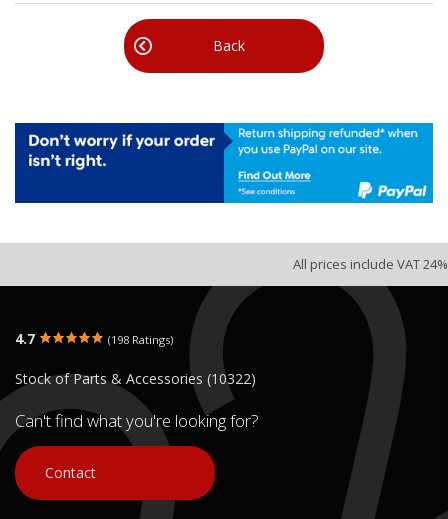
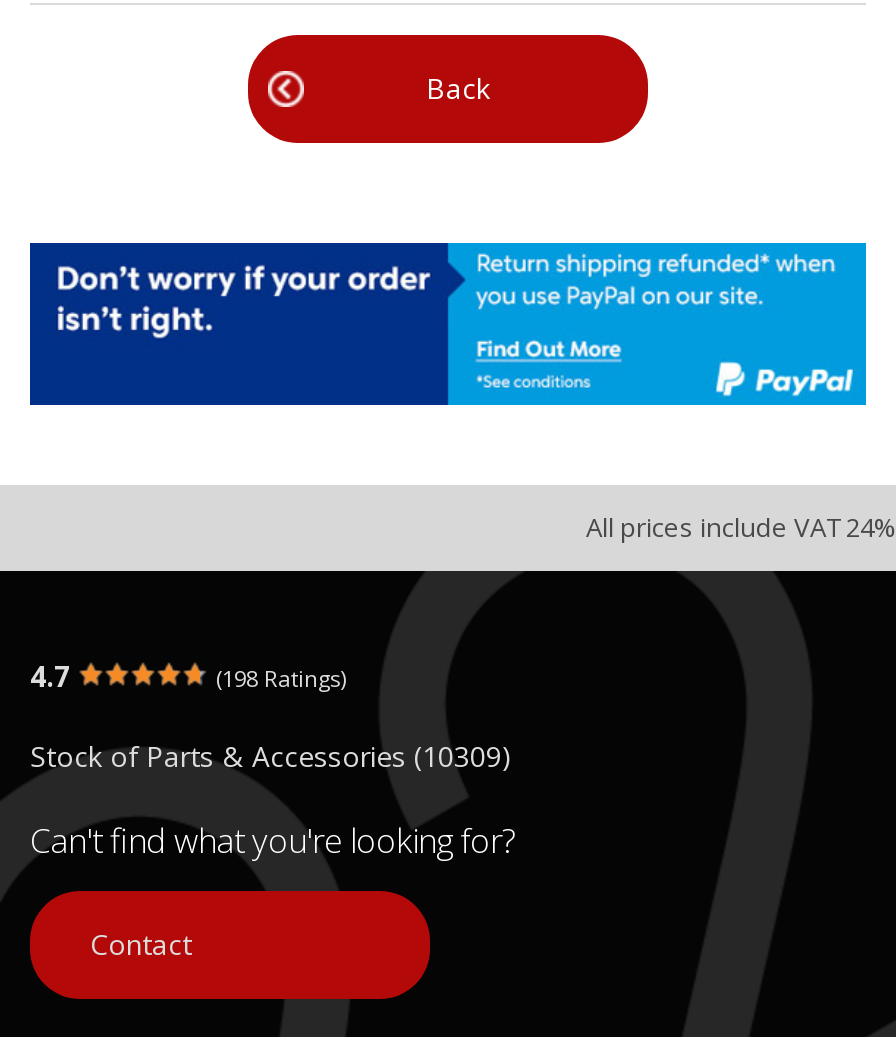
[15,369,256,388] Stock of Parts & Accessories (10322) -> [30,737,512,775] Stock of Parts & Accessories (10309)

